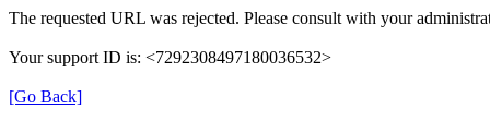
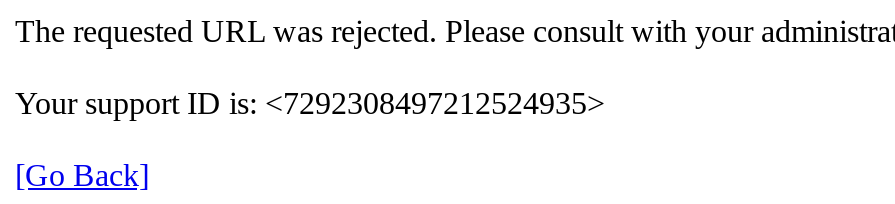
[9,48,331,66] Your support ID is: <7292308497180036532> -> [15,86,605,120] Your support ID is: <7292308497212524935>

